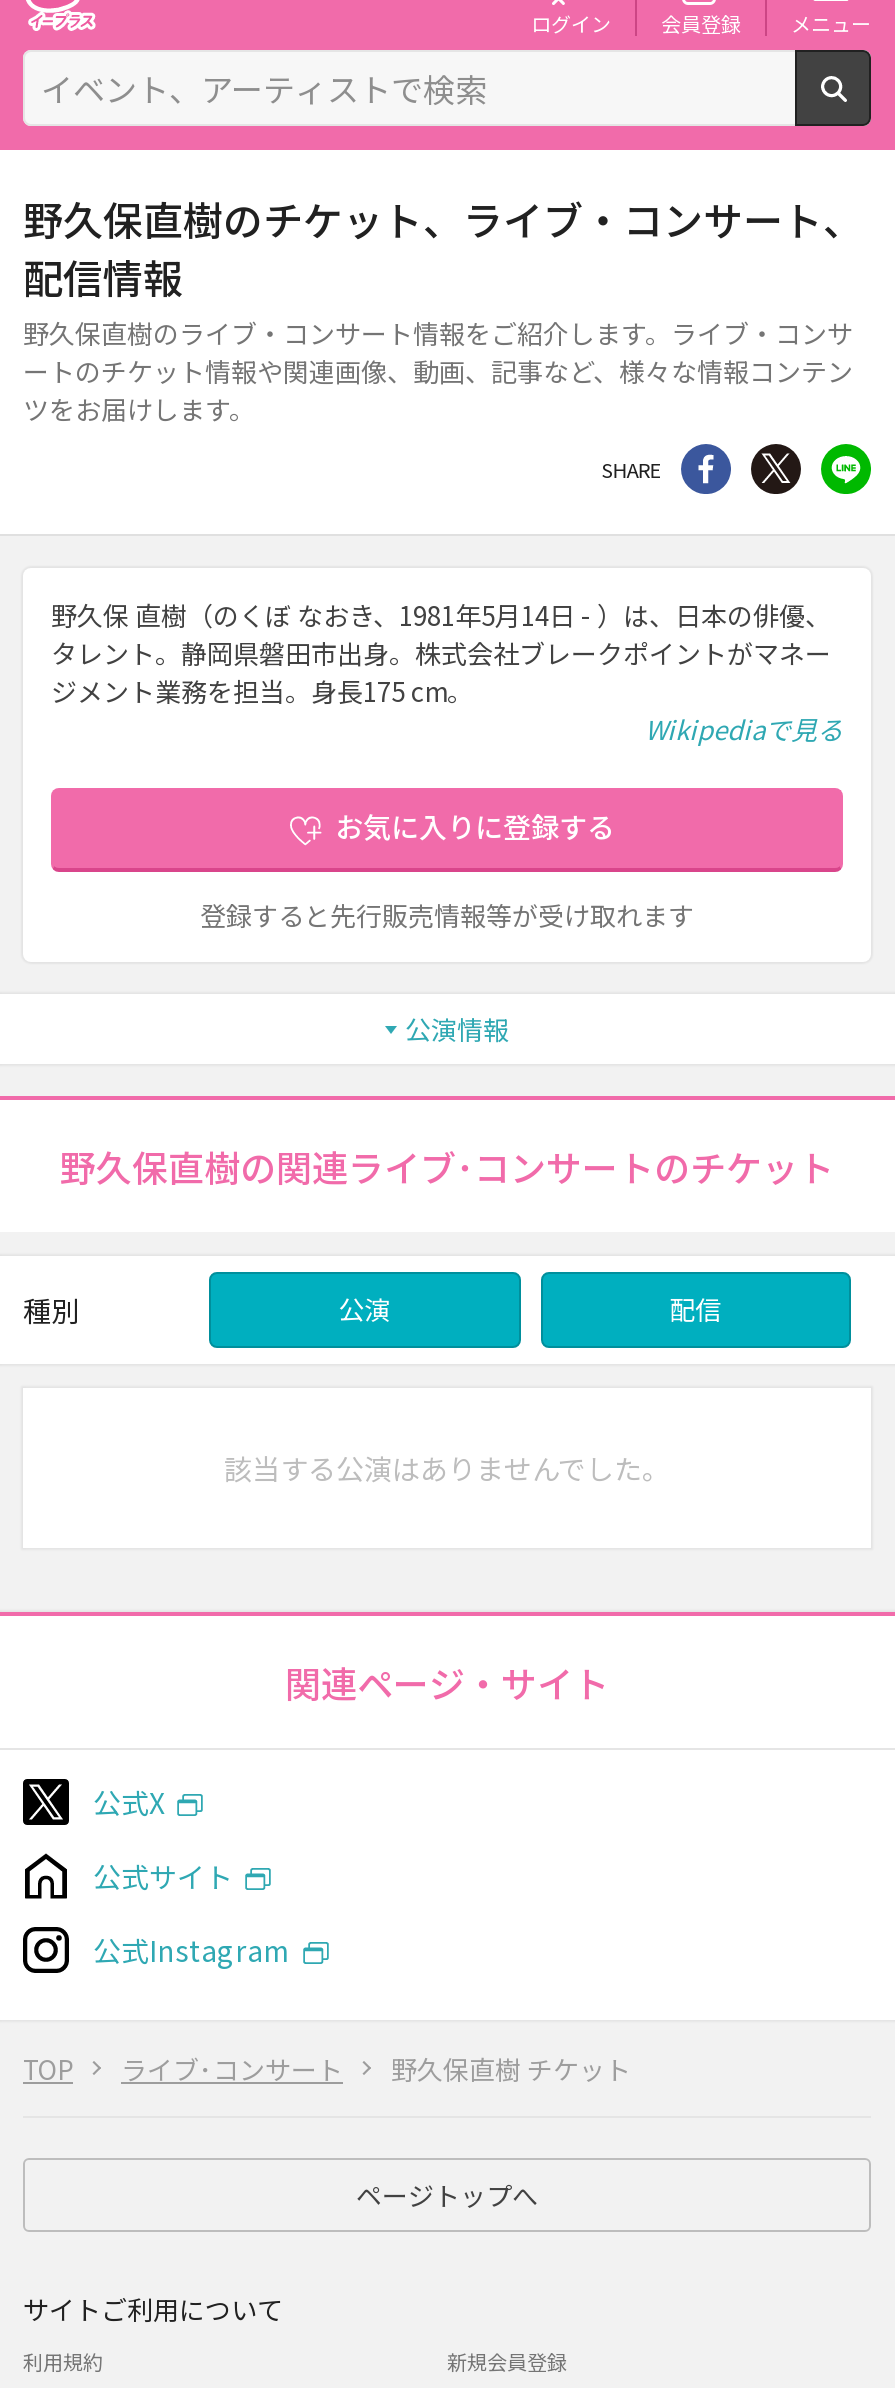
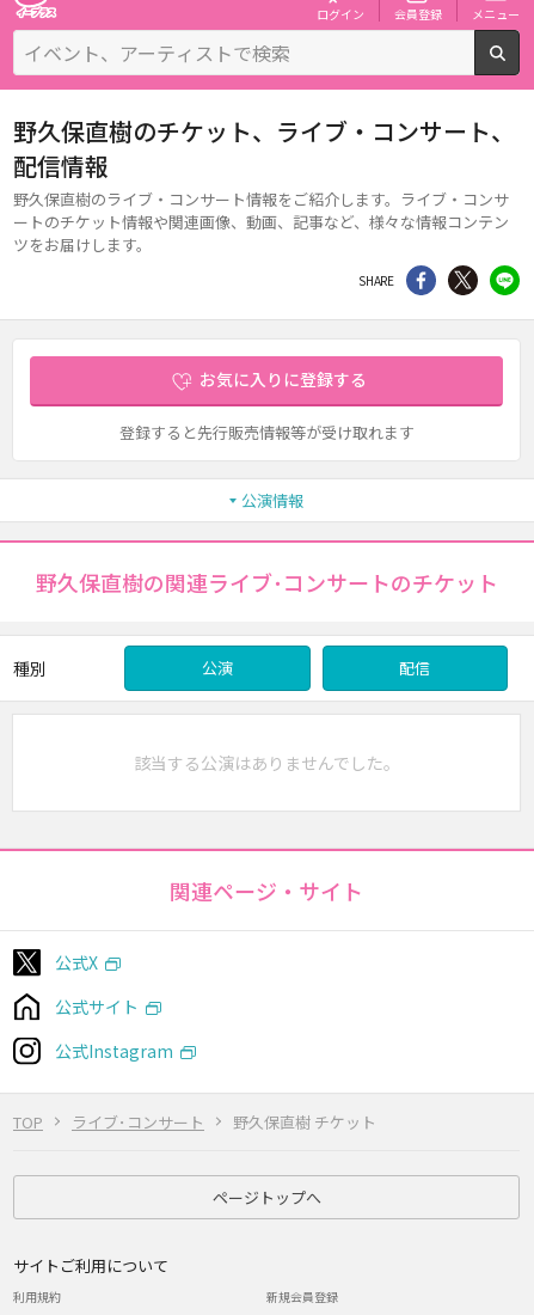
[51,596,843,748] 野久保 直樹（のくぼ なおき、1981年5月14日 - ）は、日本の俳優、 | タレント。静岡県磐田市出身。株式会社ブレークポイントがマネー | ジメント業務を担当。身長175 cm。 | Wikipediaで見る -> none

